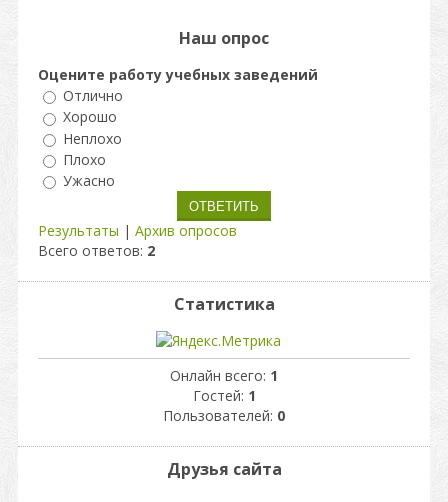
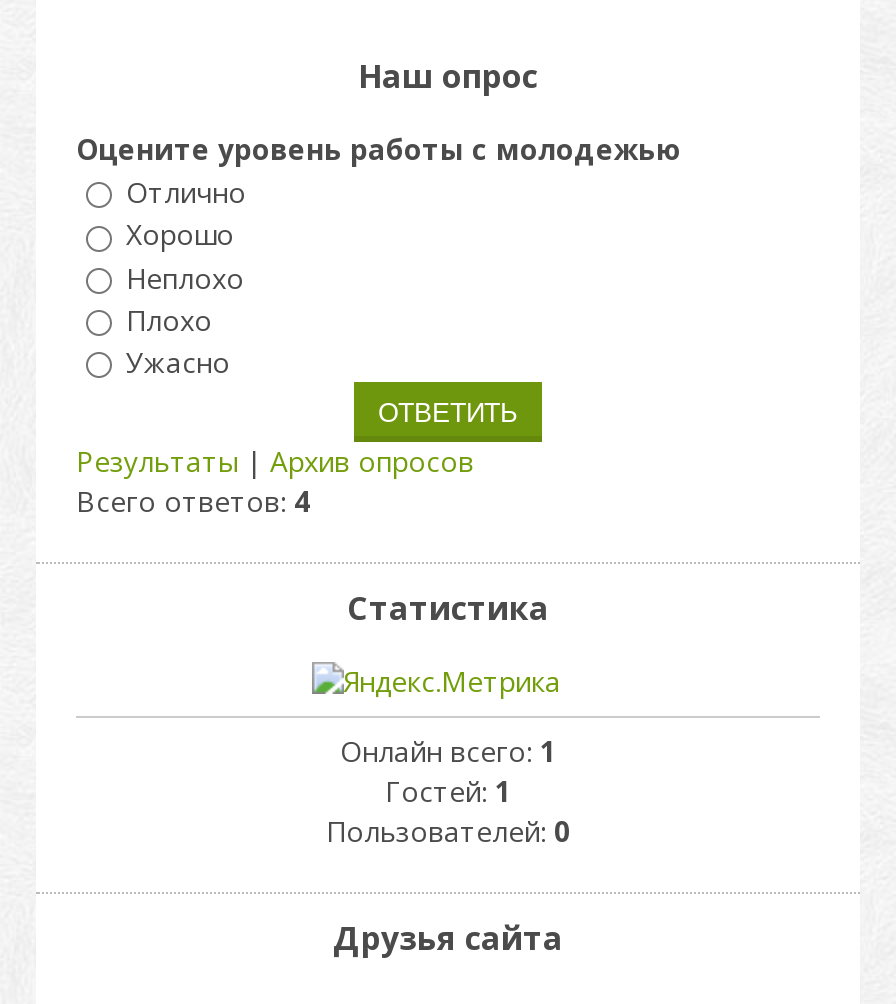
[38,65,318,84] Оцените работу учебных заведений -> [76,130,680,168] Оцените уровень работы с молодежью
[38,241,155,260] Всего ответов: 2 -> [76,482,310,520] Всего ответов: 4

